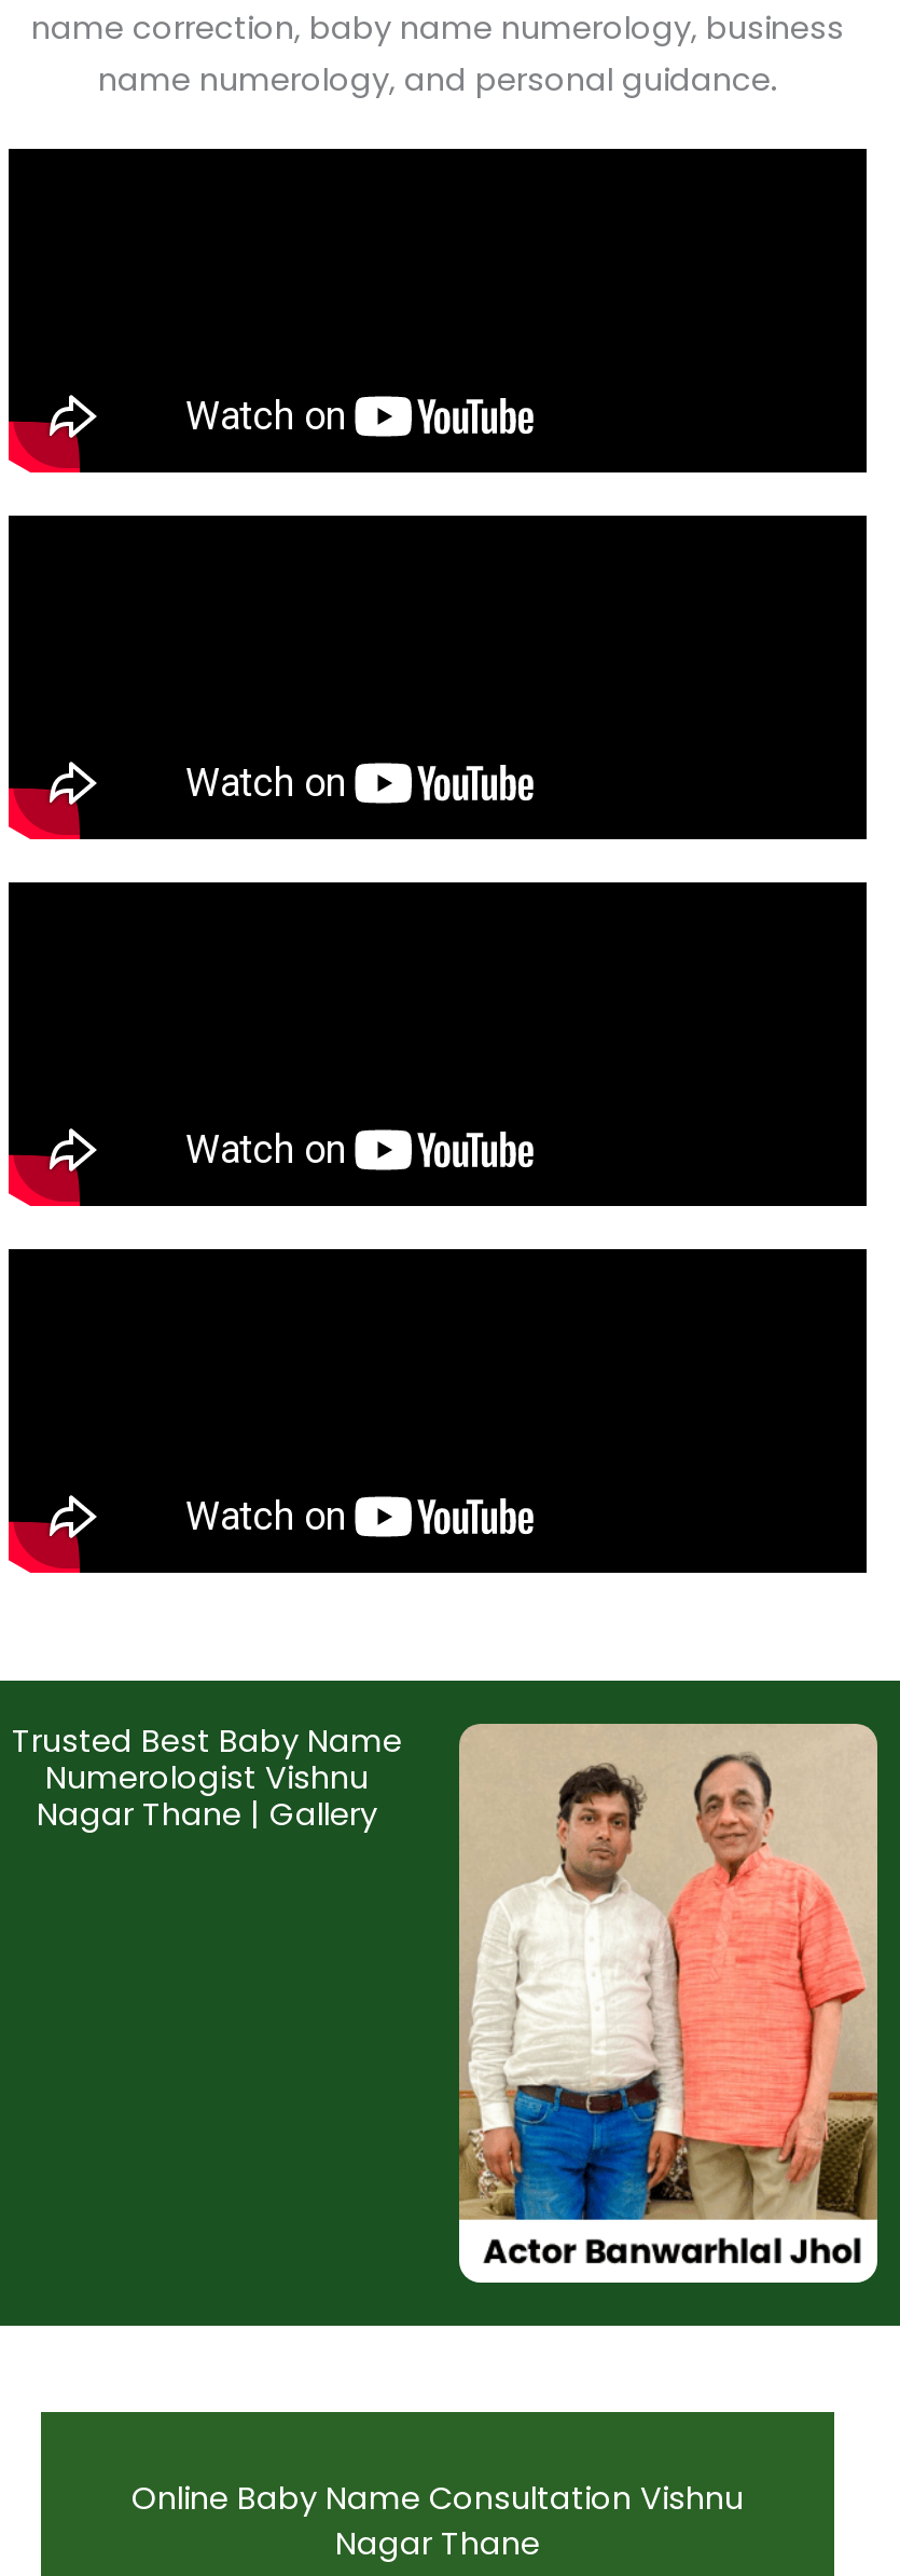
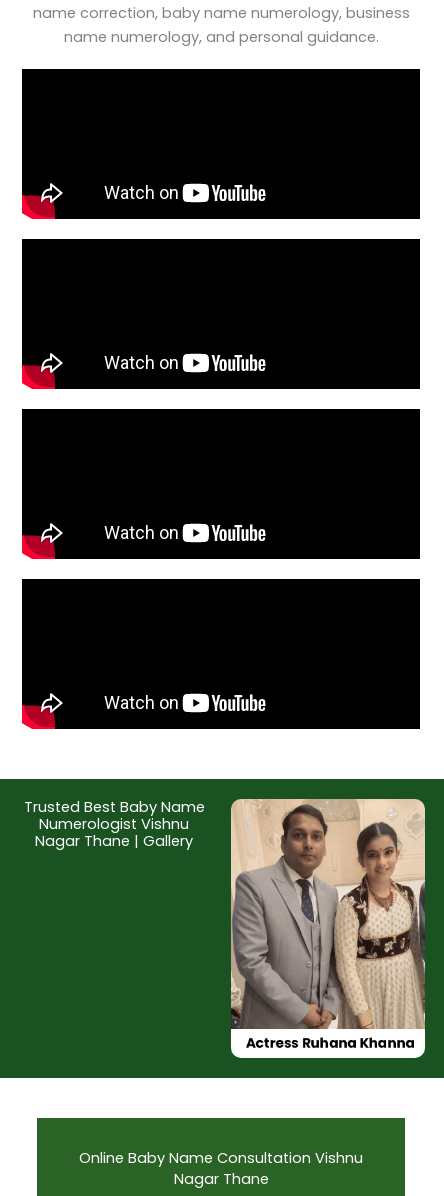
[457,1730,880,2265] [image] -> [230,801,426,1049] [image]

